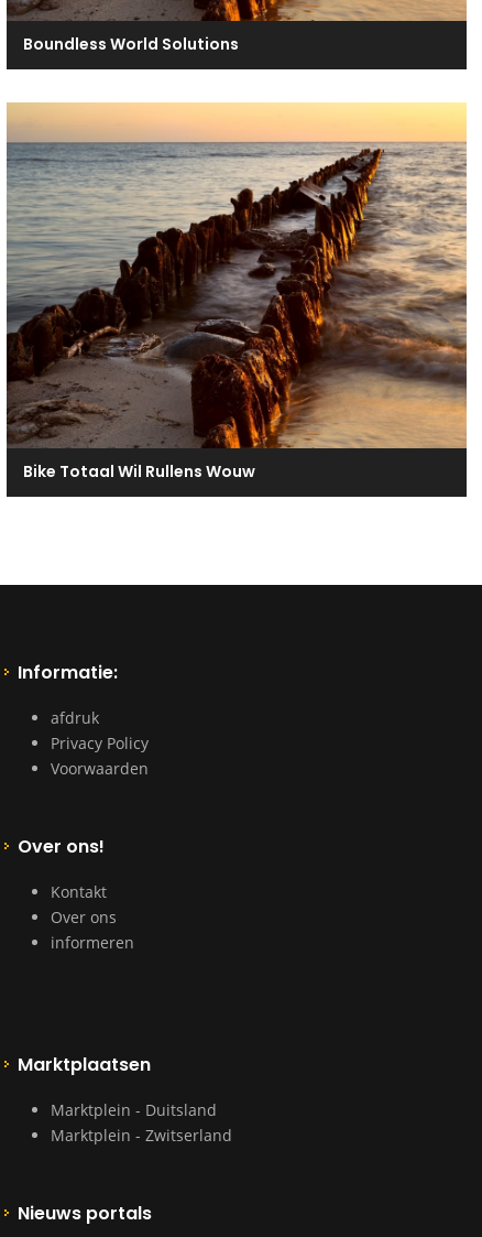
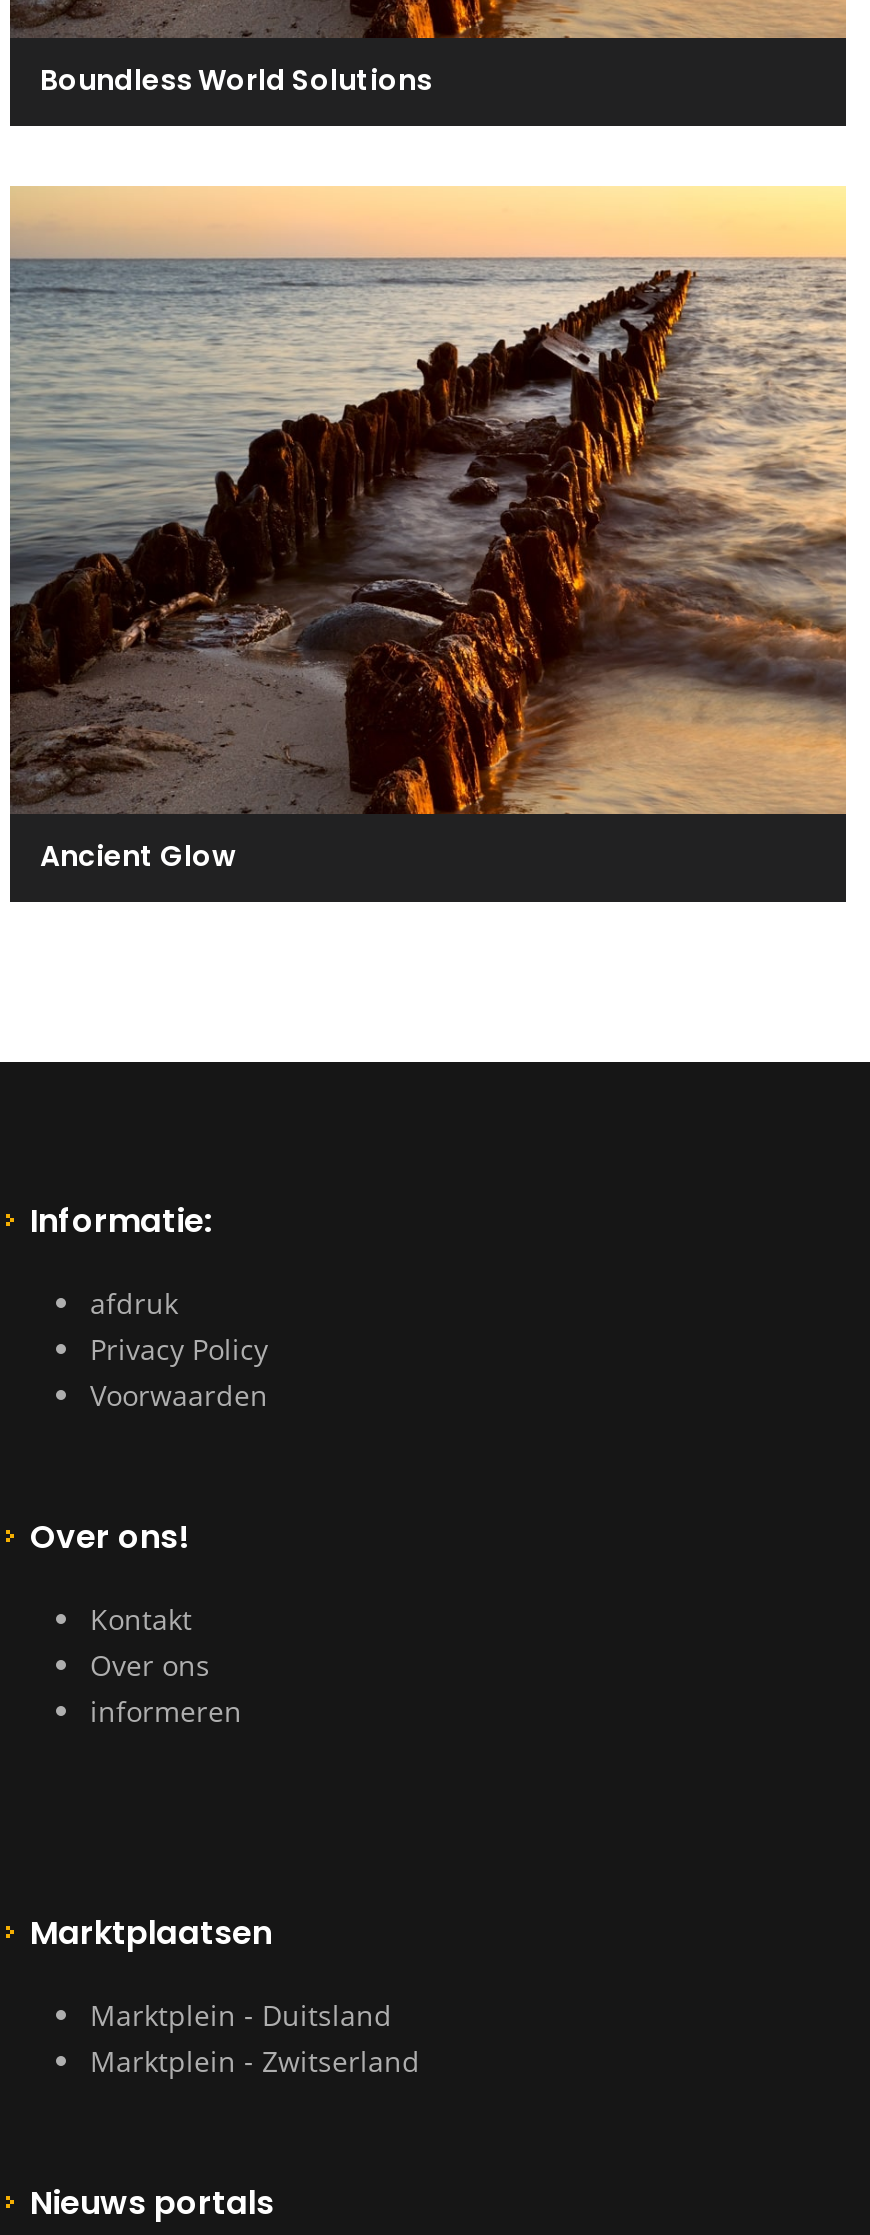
[23,460,255,482] Bike Totaal Wil Rullens Wouw -> [40,836,236,876] Ancient Glow

